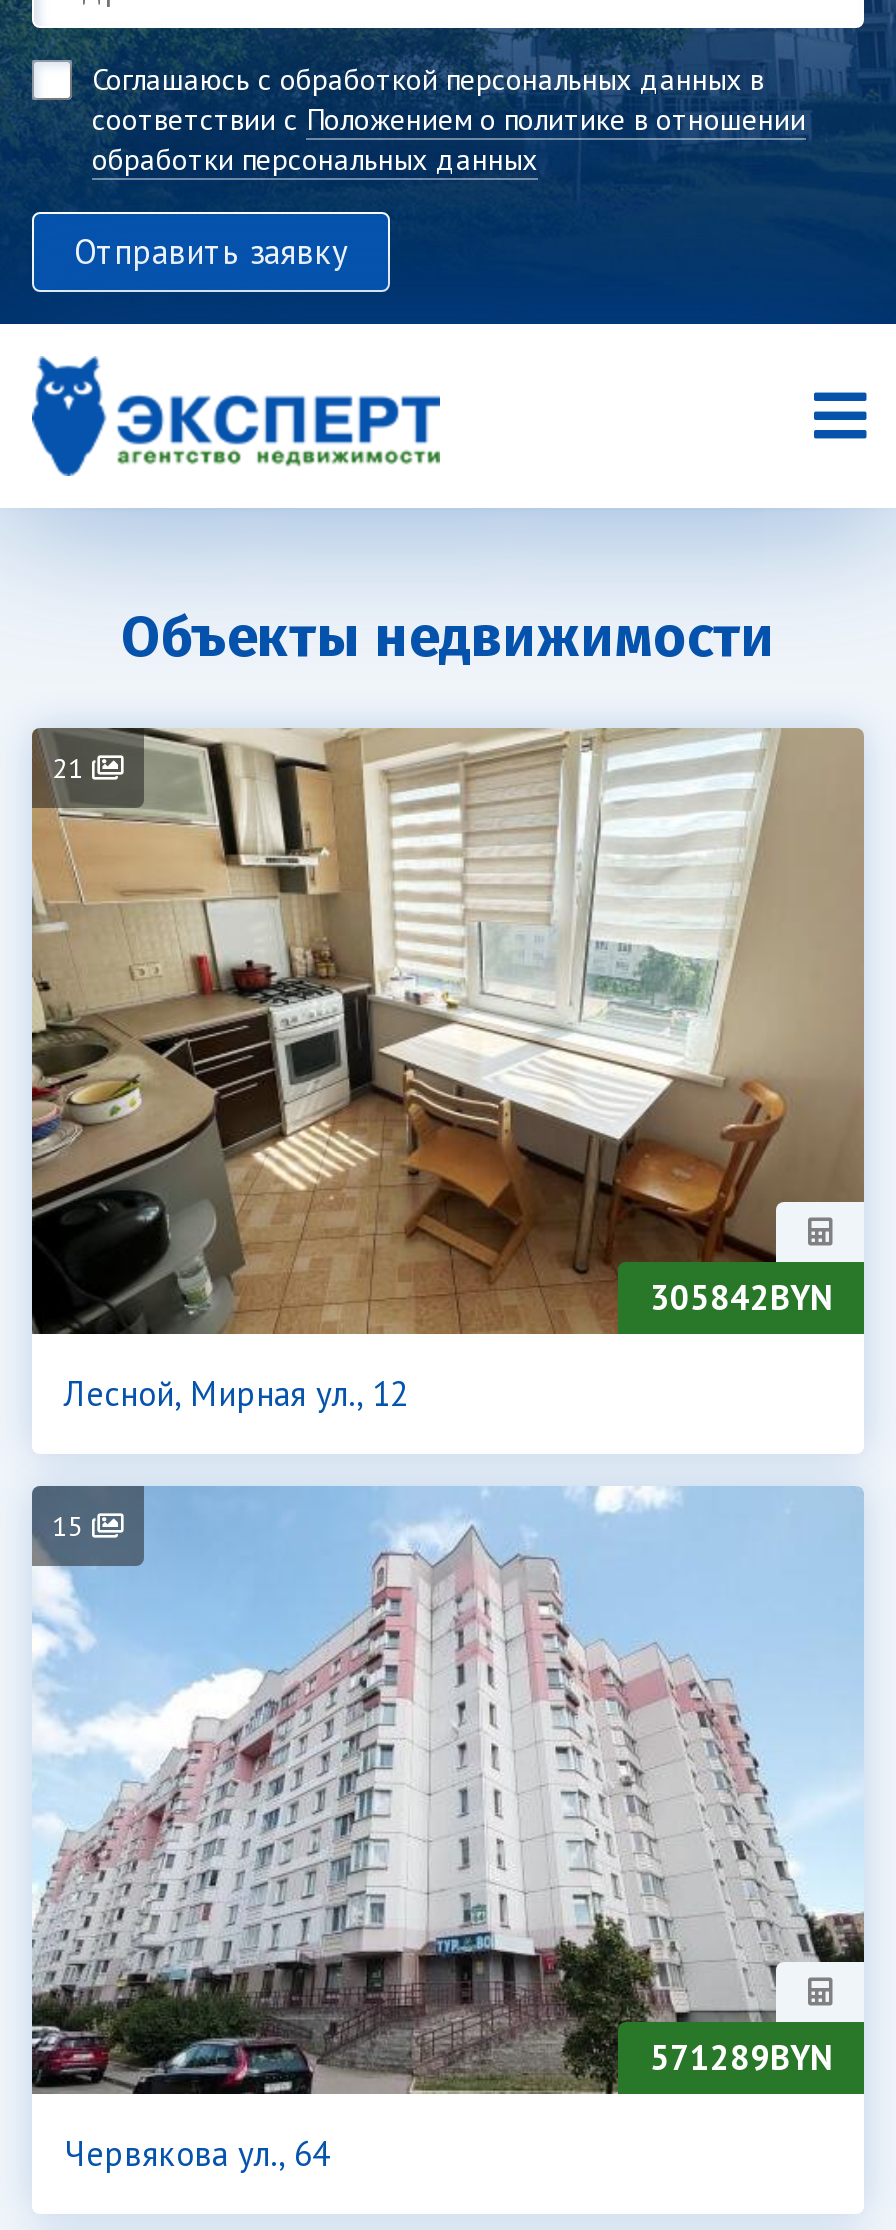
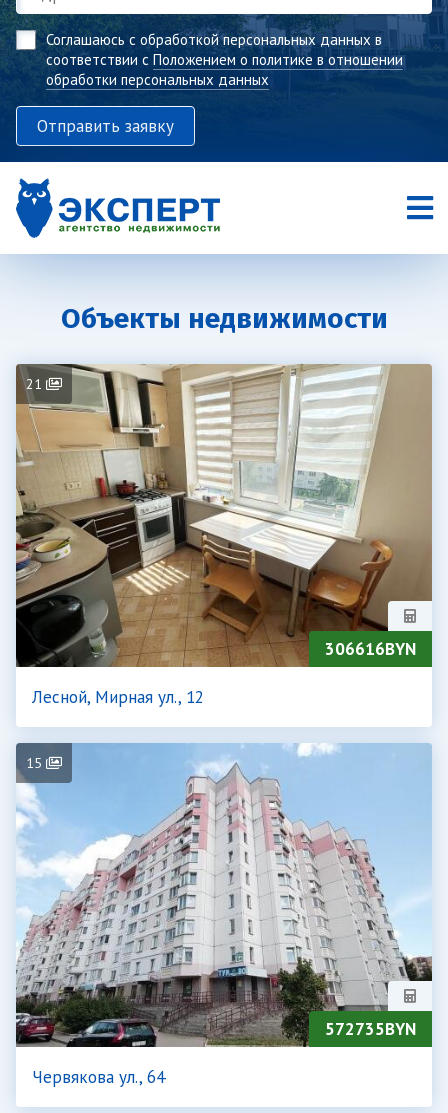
[650,1277,832,1321] 305842BYN -> [325,638,416,660] 306616BYN
[650,2035,832,2079] 571289BYN -> [325,1018,416,1040] 572735BYN

